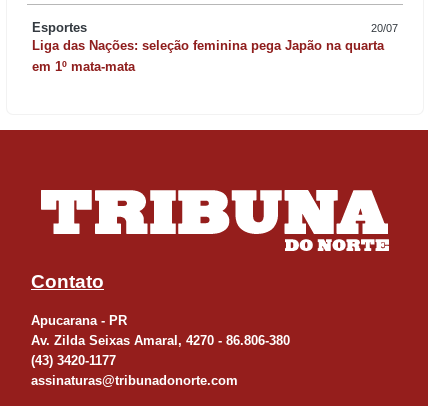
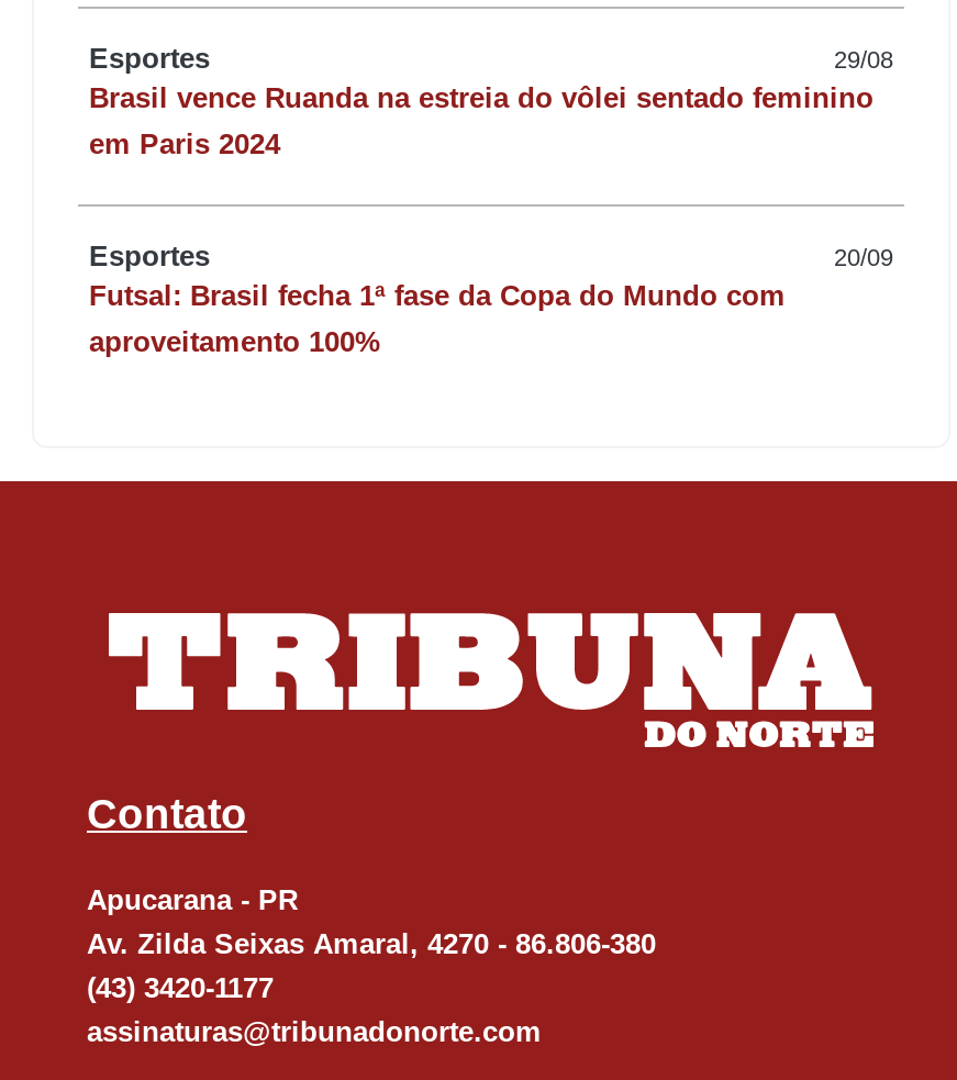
[32,22,398,74] 20/07 | Liga das Nações: seleção feminina pega Japão na quarta | em 1º mata-mata -> [89,46,893,359] 29/08 | Brasil vence Ruanda na estreia do vôlei sentado feminino | em Paris 2024 | Esportes | 20/09 | Futsal: Brasil fecha 1ª fase da Copa do Mundo com | aproveitamento 100%

